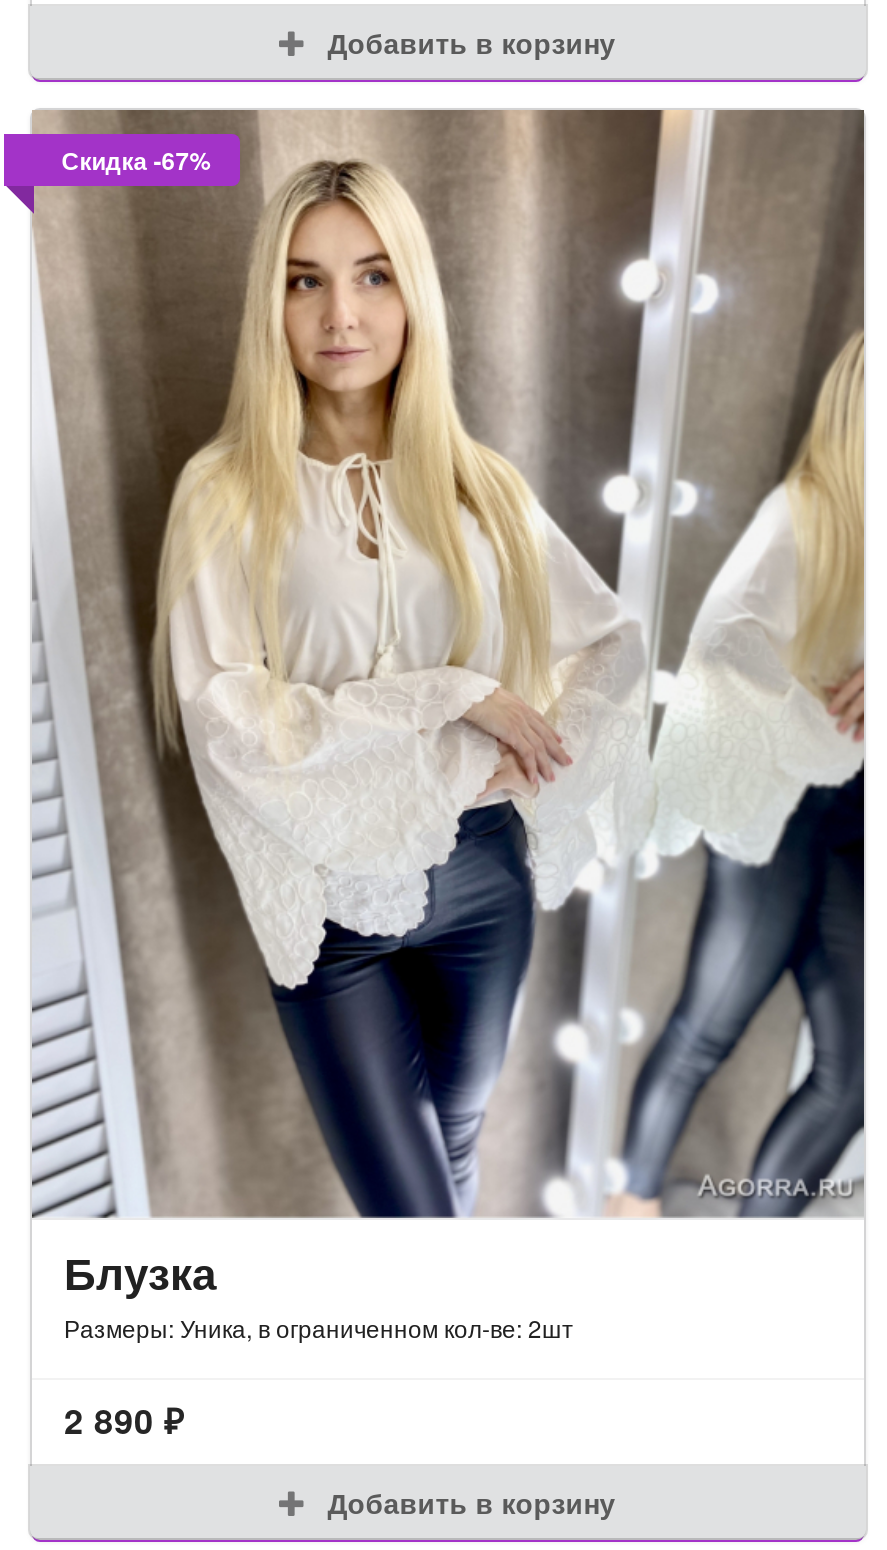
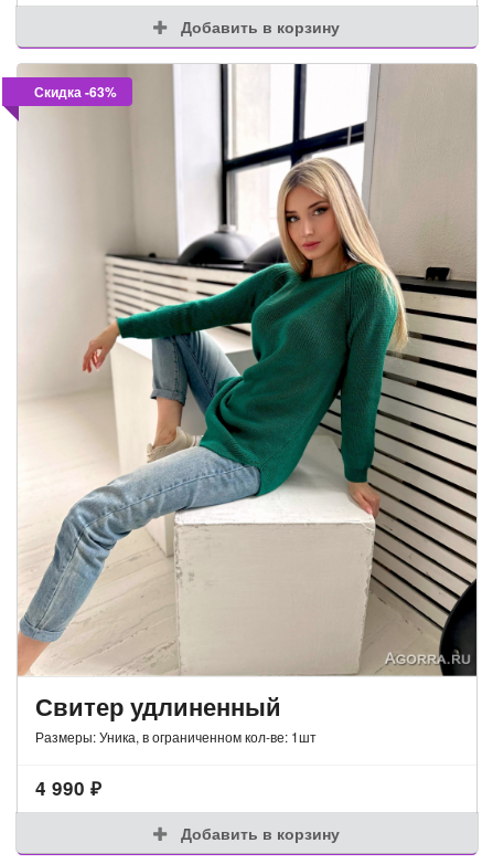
[30,108,866,1220] [image] | Скидка -67% -> [17,63,478,676] [image] | Скидка -63%
[64,1240,574,1344] Блузка | Размеры: Уника, в ограниченном кол-ве: 2шт -> [35,688,317,746] Свитер удлиненный | Размеры: Уника, в ограниченном кол-ве: 1шт
[64,1397,184,1445] 2 890 ₽ -> [35,775,101,802] 4 990 ₽

